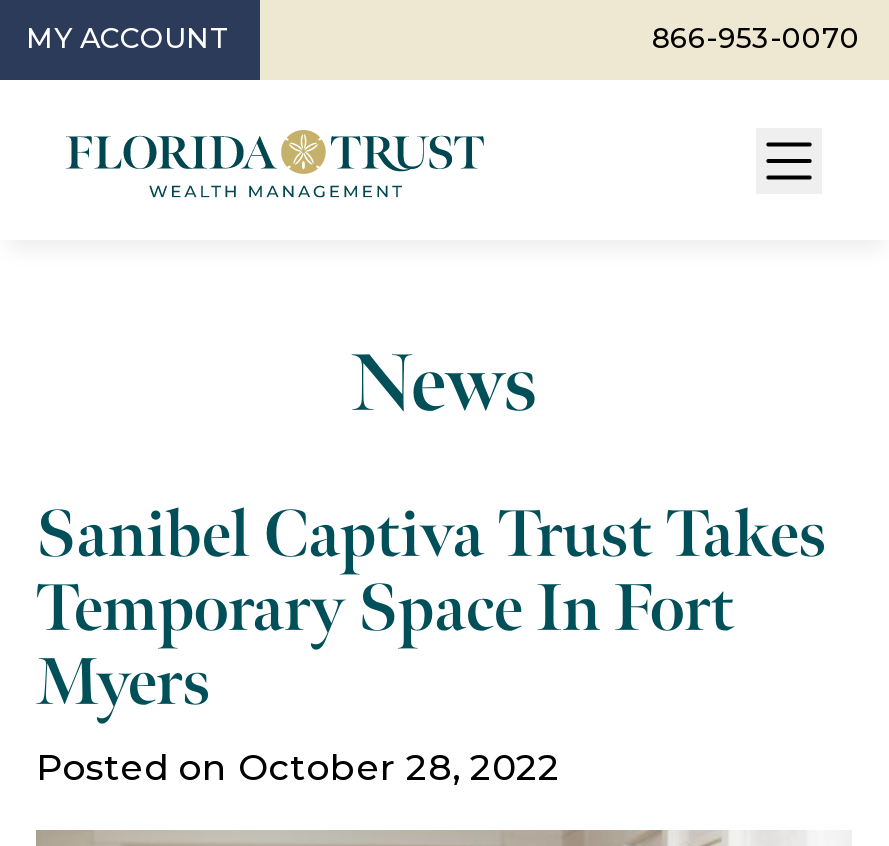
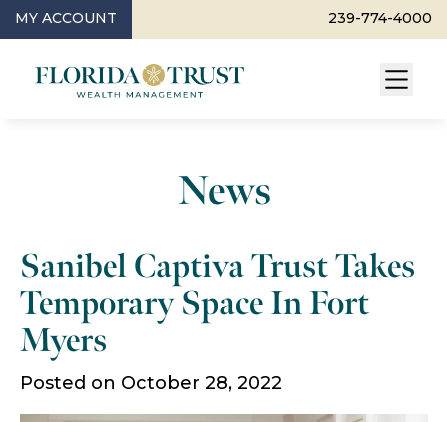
[652,20,860,56] 866-953-0070 -> [328,9,432,27] 239-774-4000

